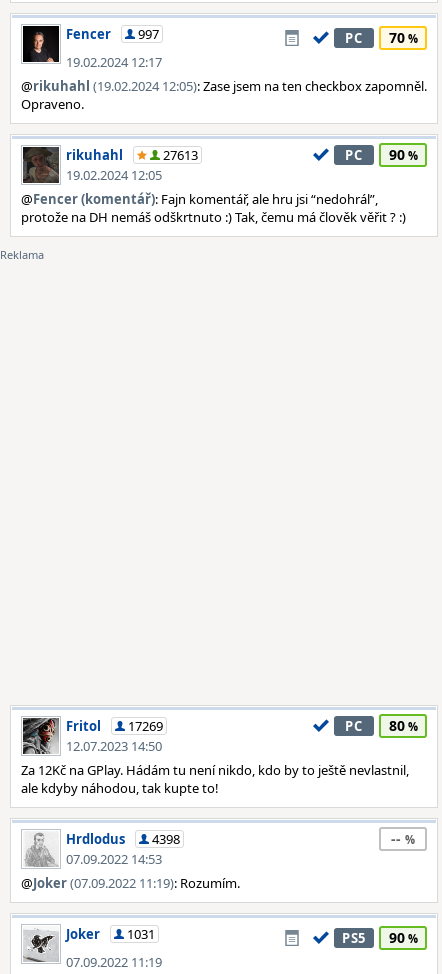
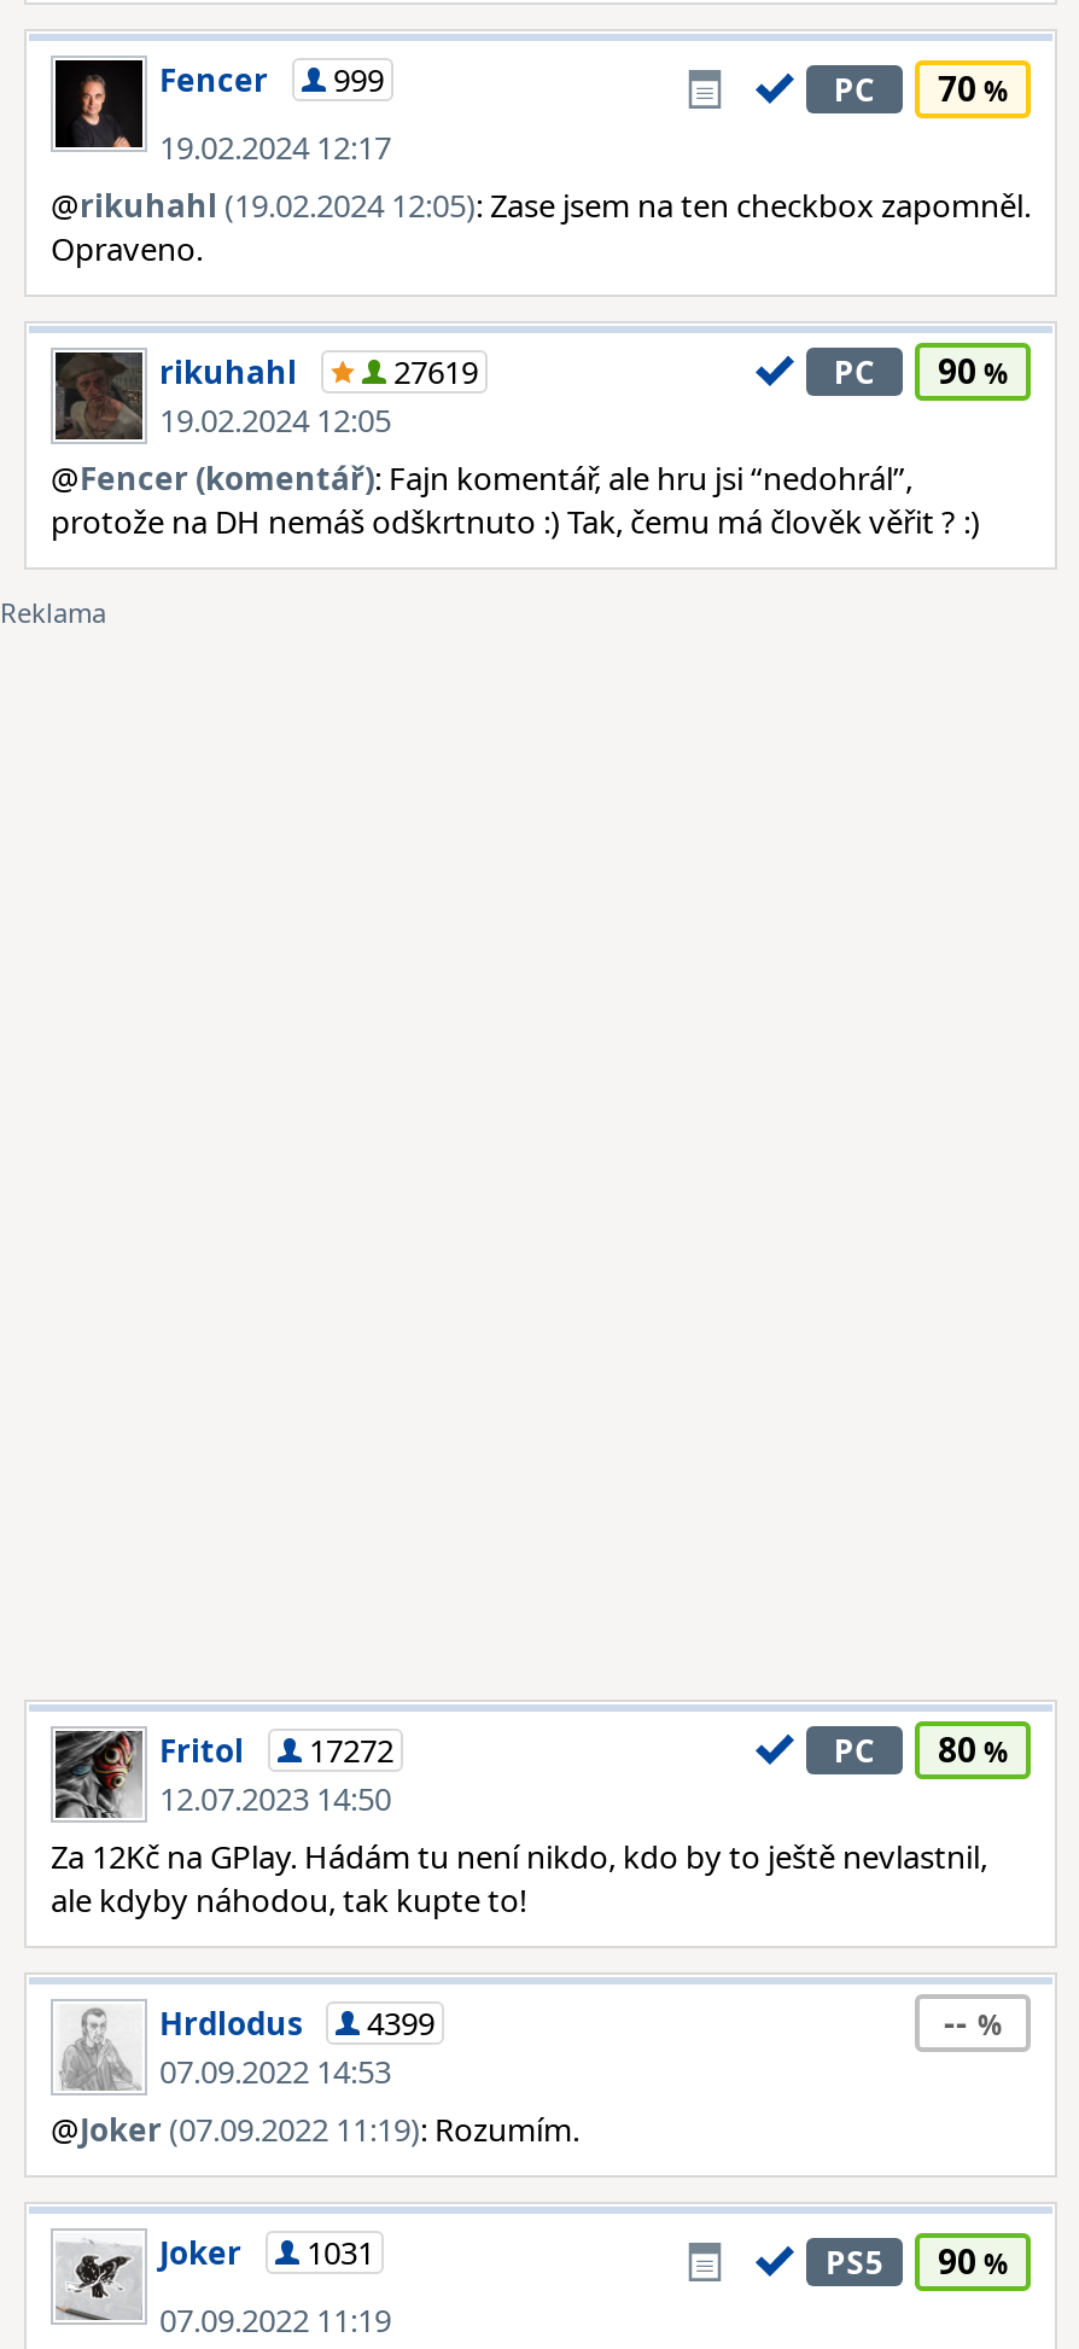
[66,25,159,43] Fencer 997 -> [159,58,384,101] Fencer 999
[163,146,198,164] 27613 -> [393,350,478,394] 27619
[66,717,163,735] Fritol 17269 -> [159,1729,393,1772] Fritol 17272
[66,830,180,848] Hrdlodus 4398 -> [159,2001,434,2045] Hrdlodus 4399

